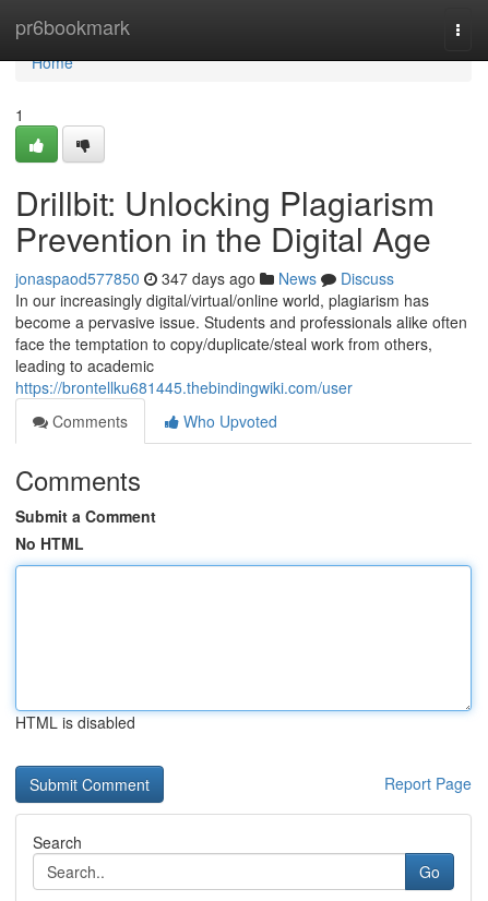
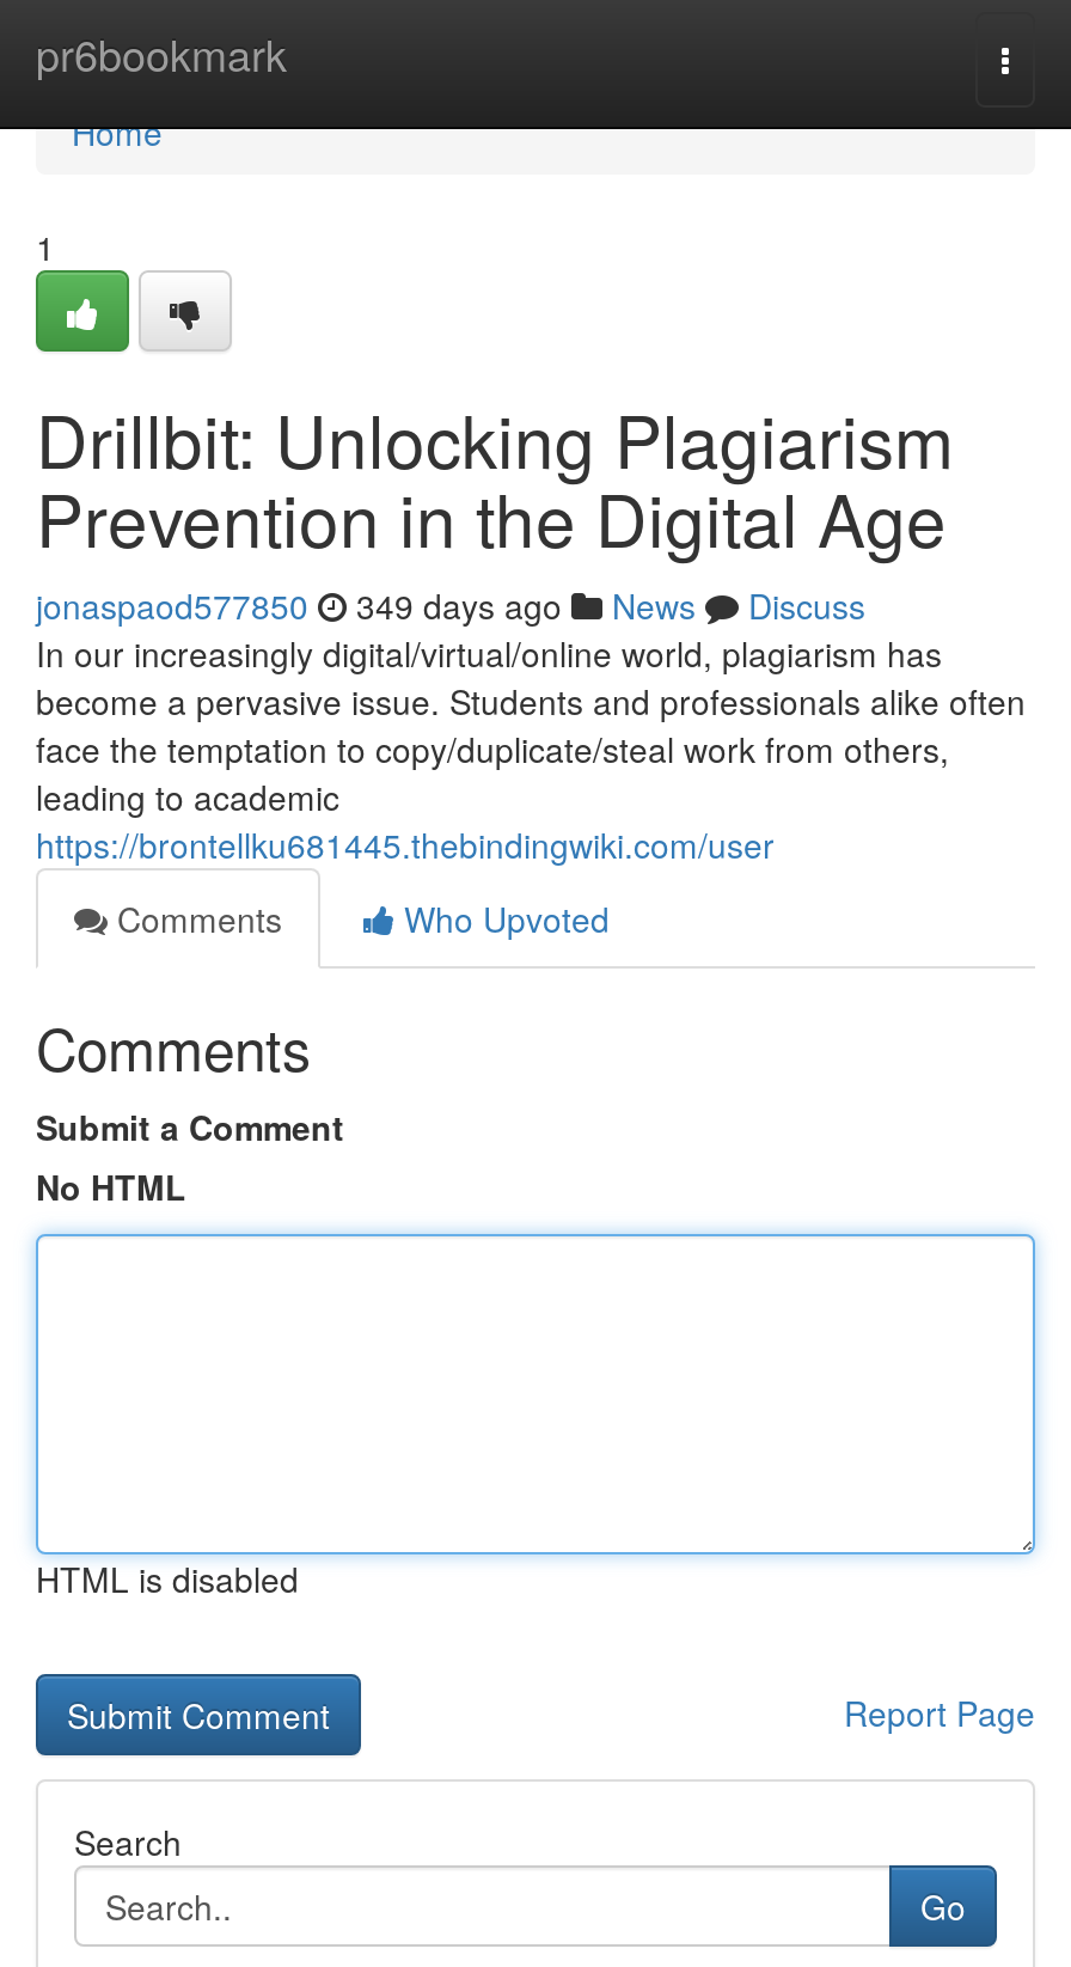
[15,267,394,289] jonaspaod577850 347 days ago News Discuss -> [36,581,865,629] jonaspaod577850 349 days ago News Discuss

